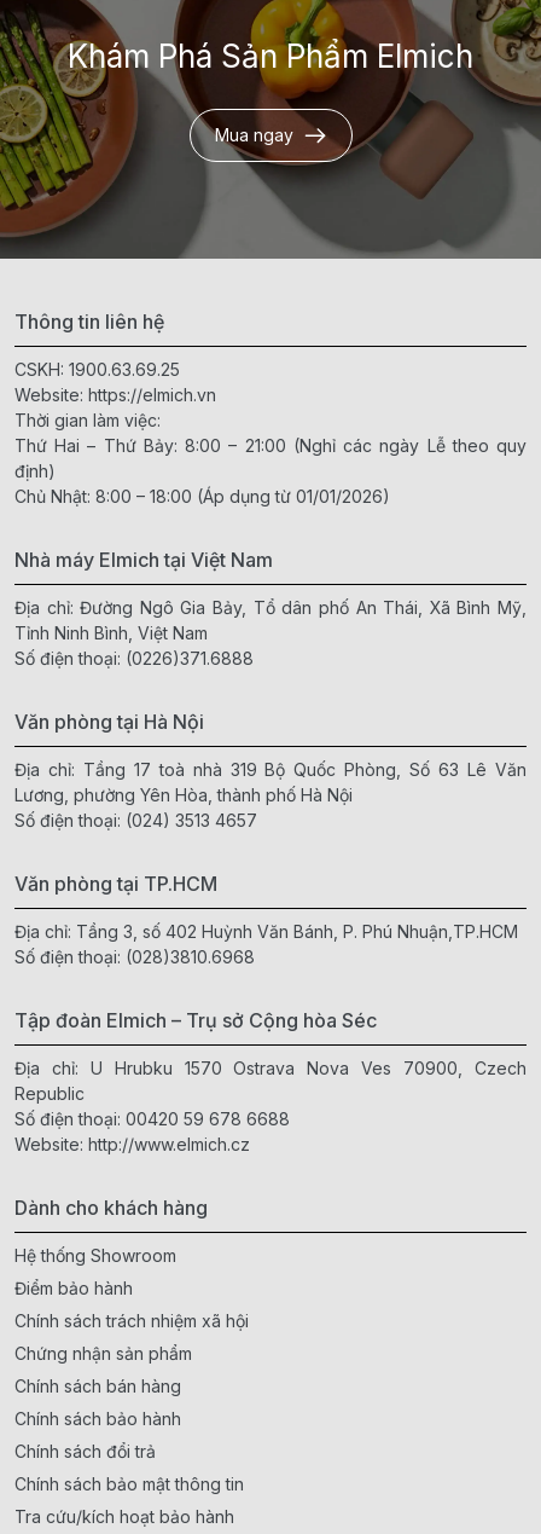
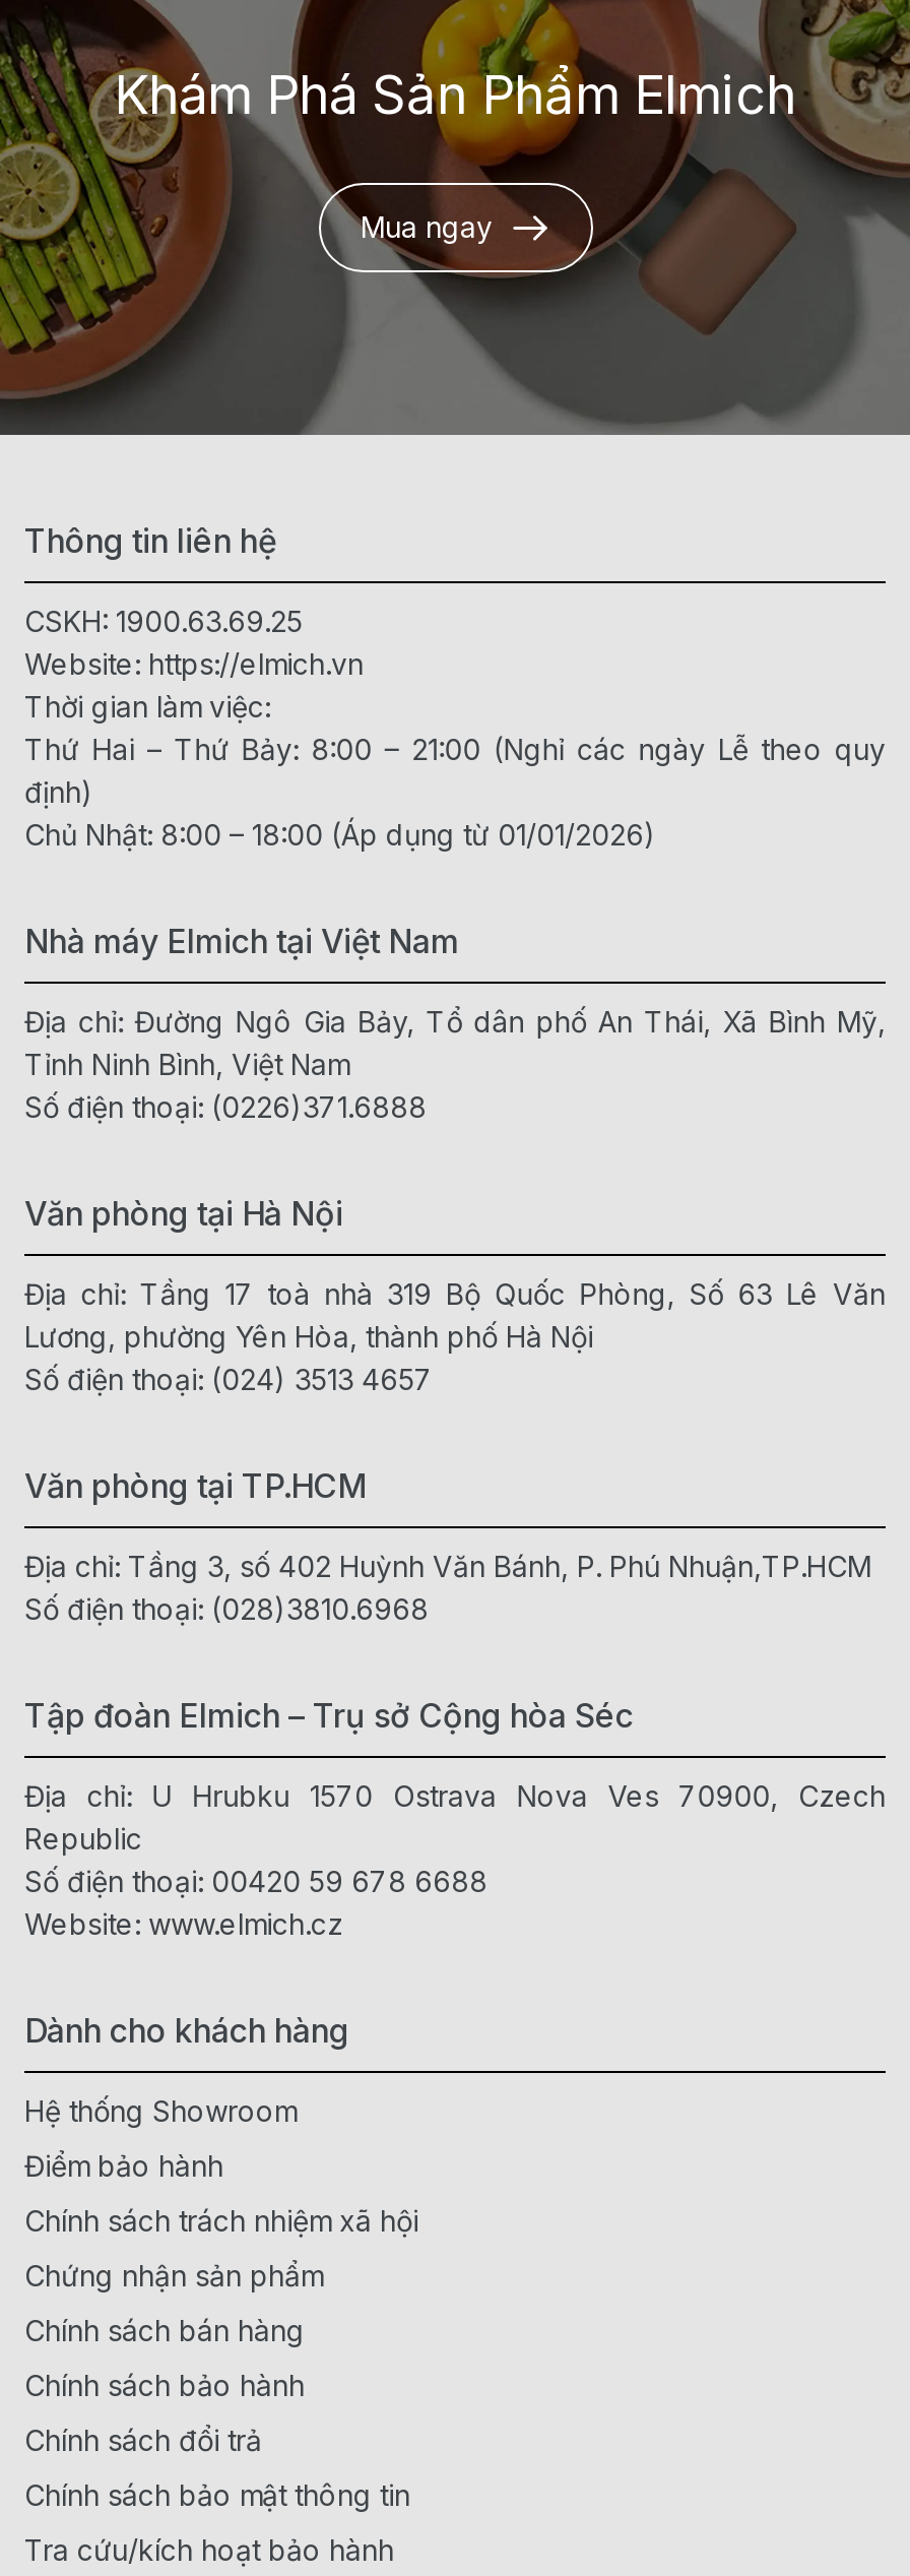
[14,1134,250,1154] Website: http://www.elmich.cz -> [24,1906,343,1941] Website: www.elmich.cz

